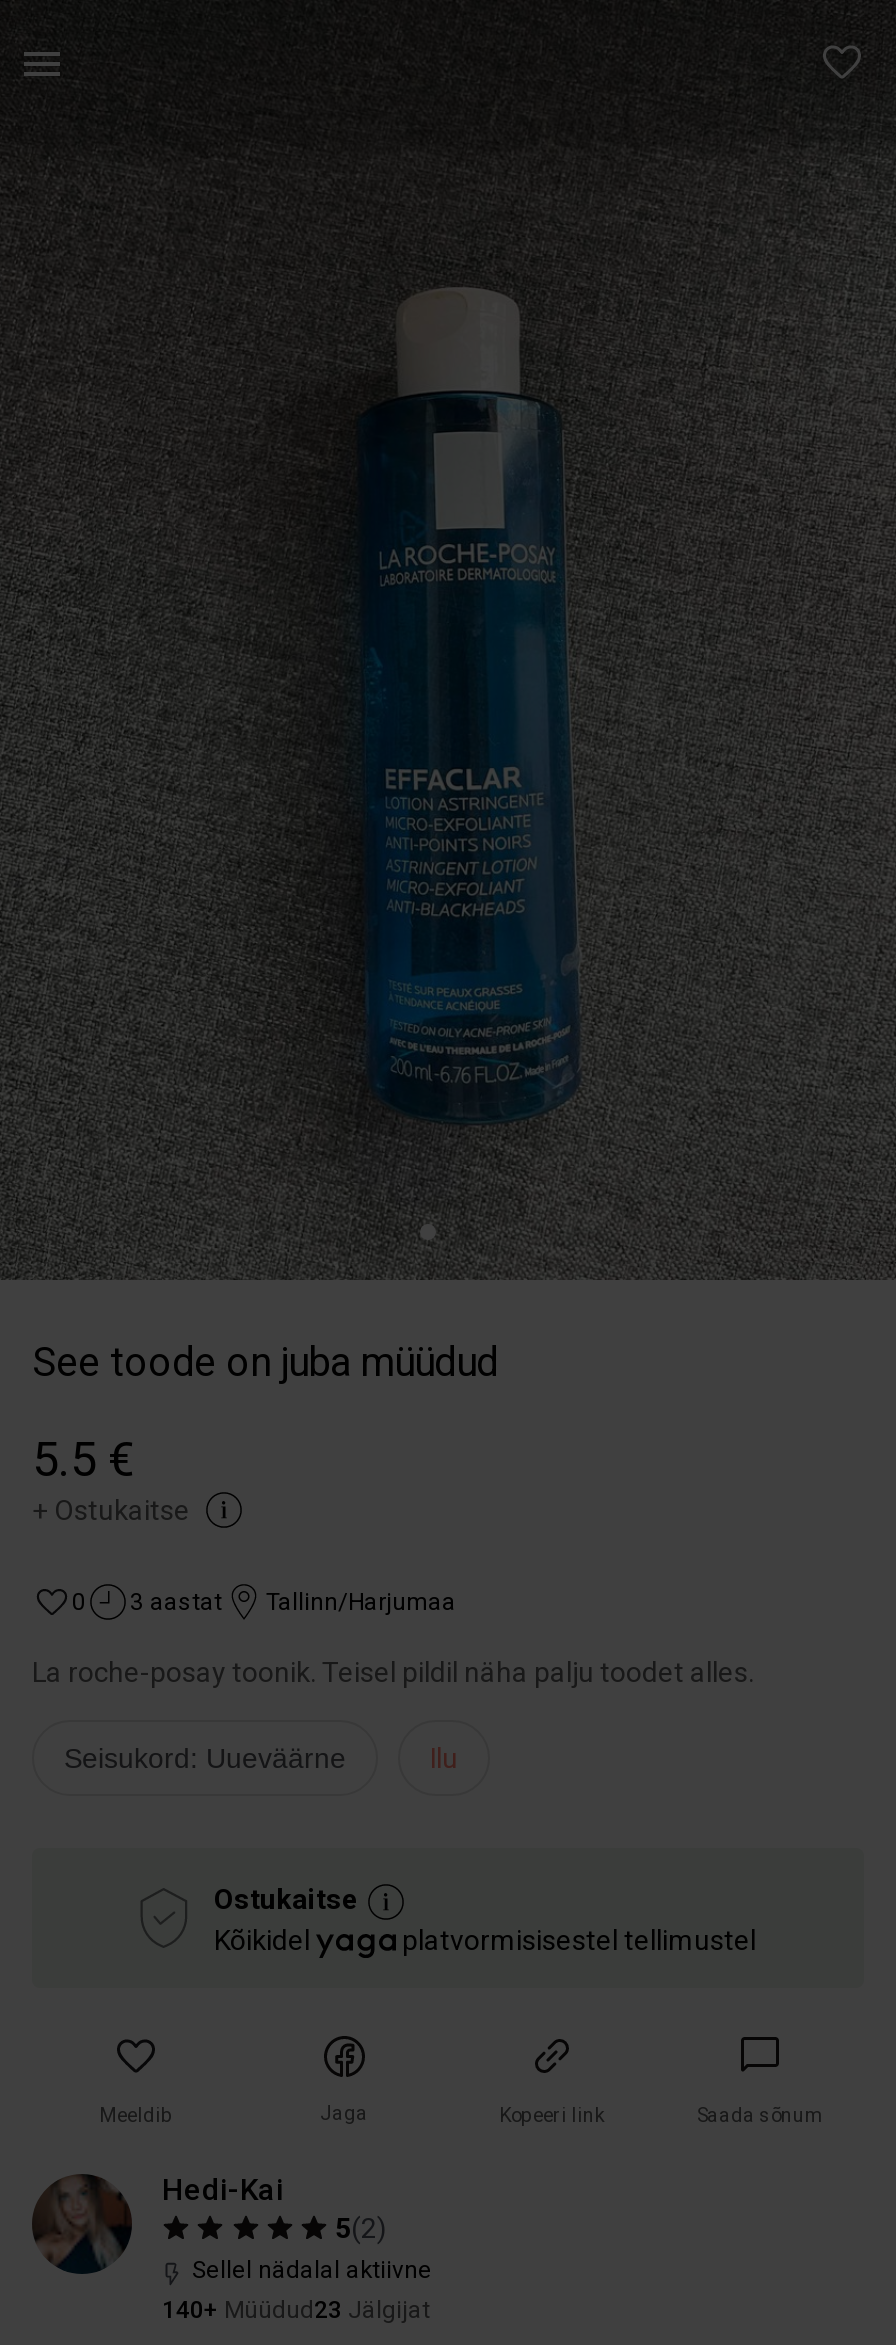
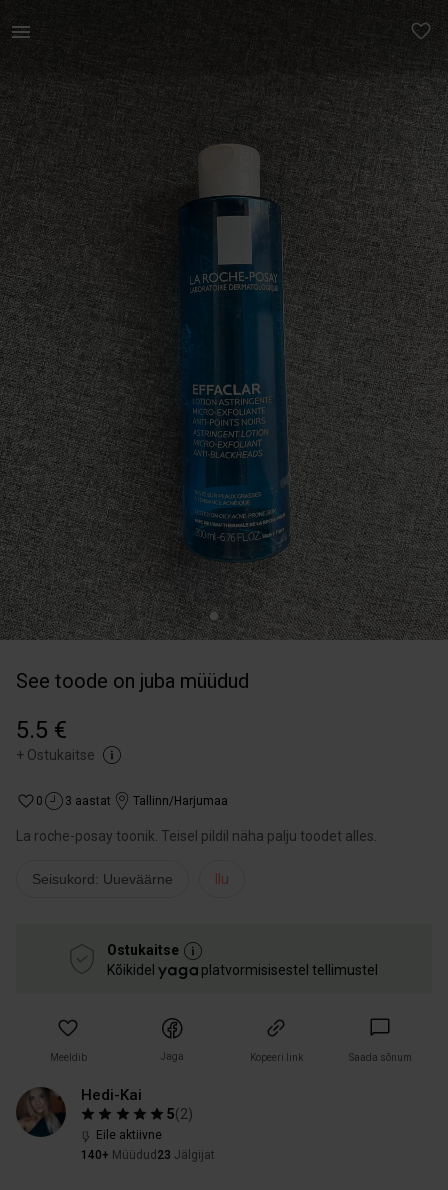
[192,2256,432,2284] Sellel nädalal aktiivne -> [96,1128,162,1142] Eile aktiivne

